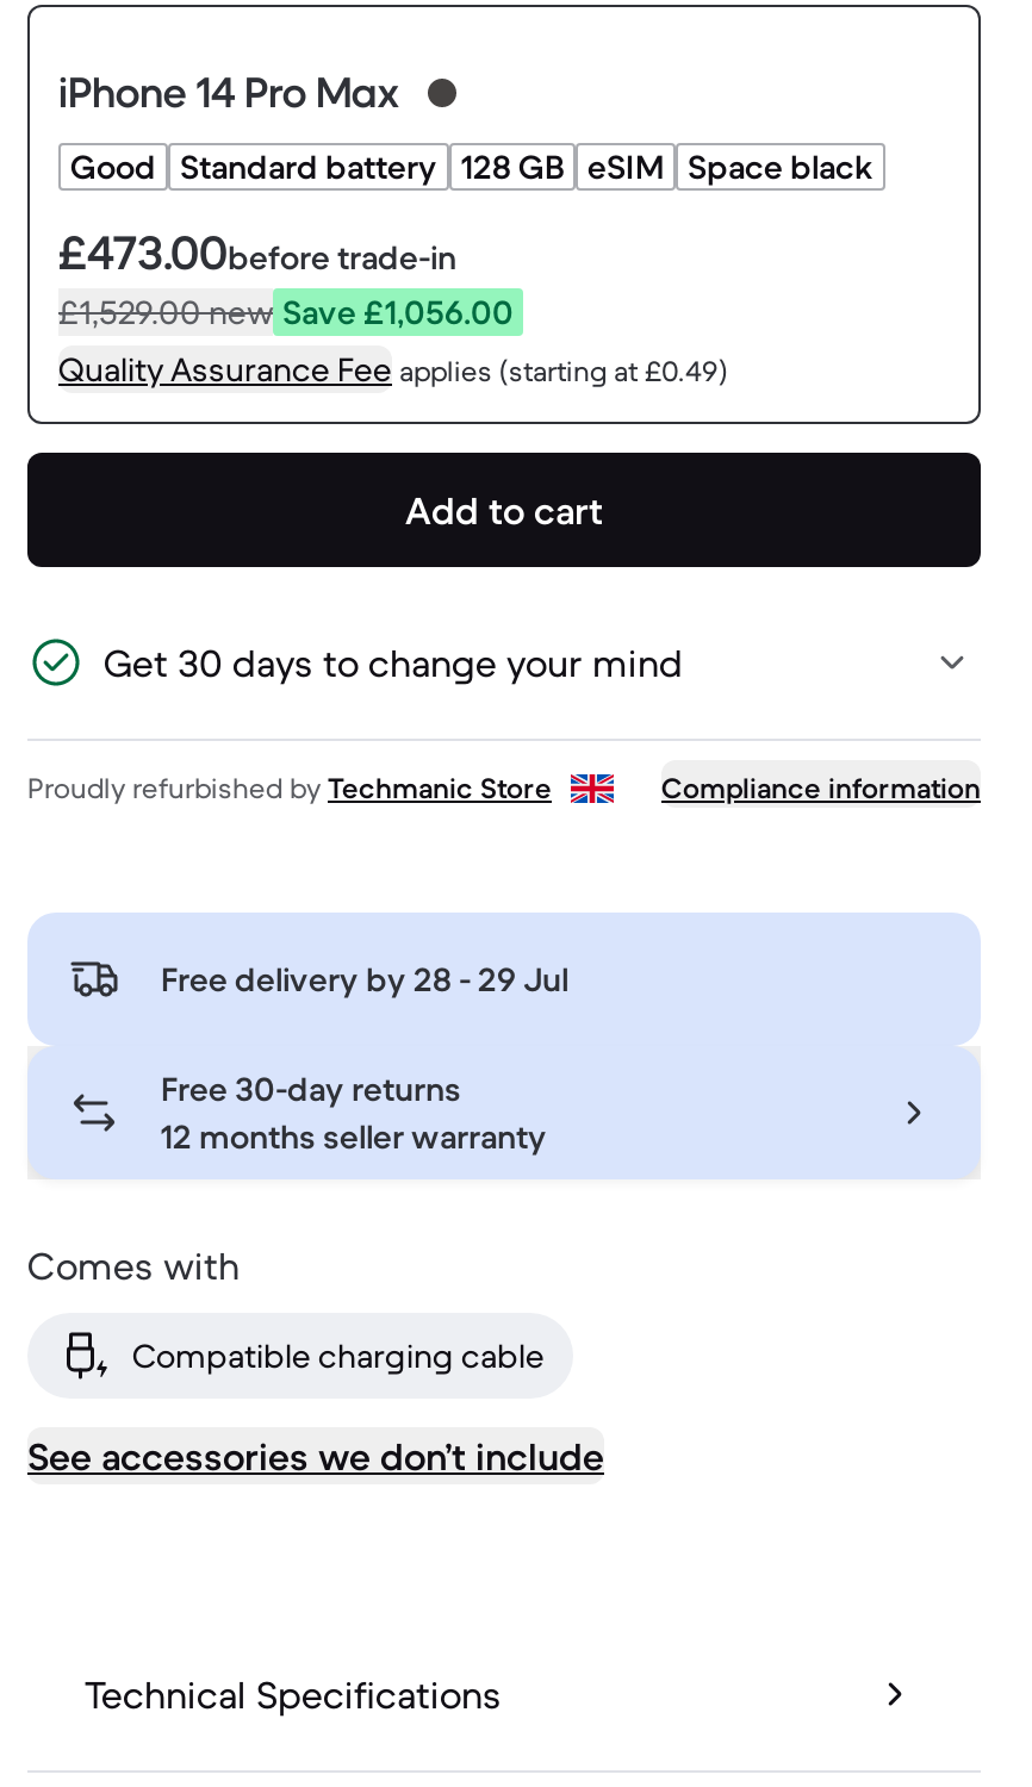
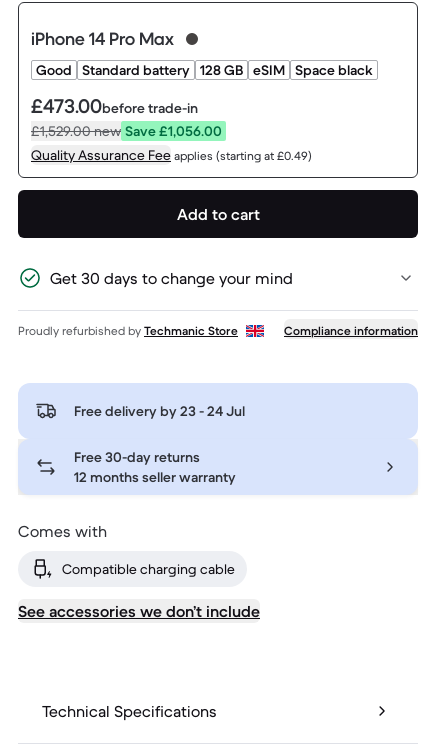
[161,958,568,1001] Free delivery by 28 - 29 Jul -> [74,402,245,420] Free delivery by 23 - 24 Jul

